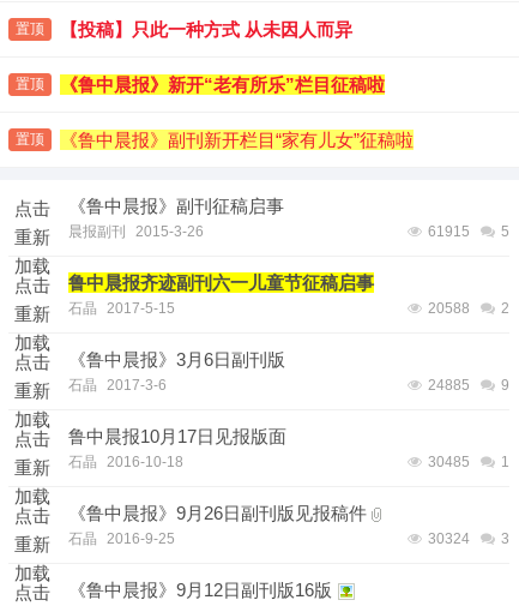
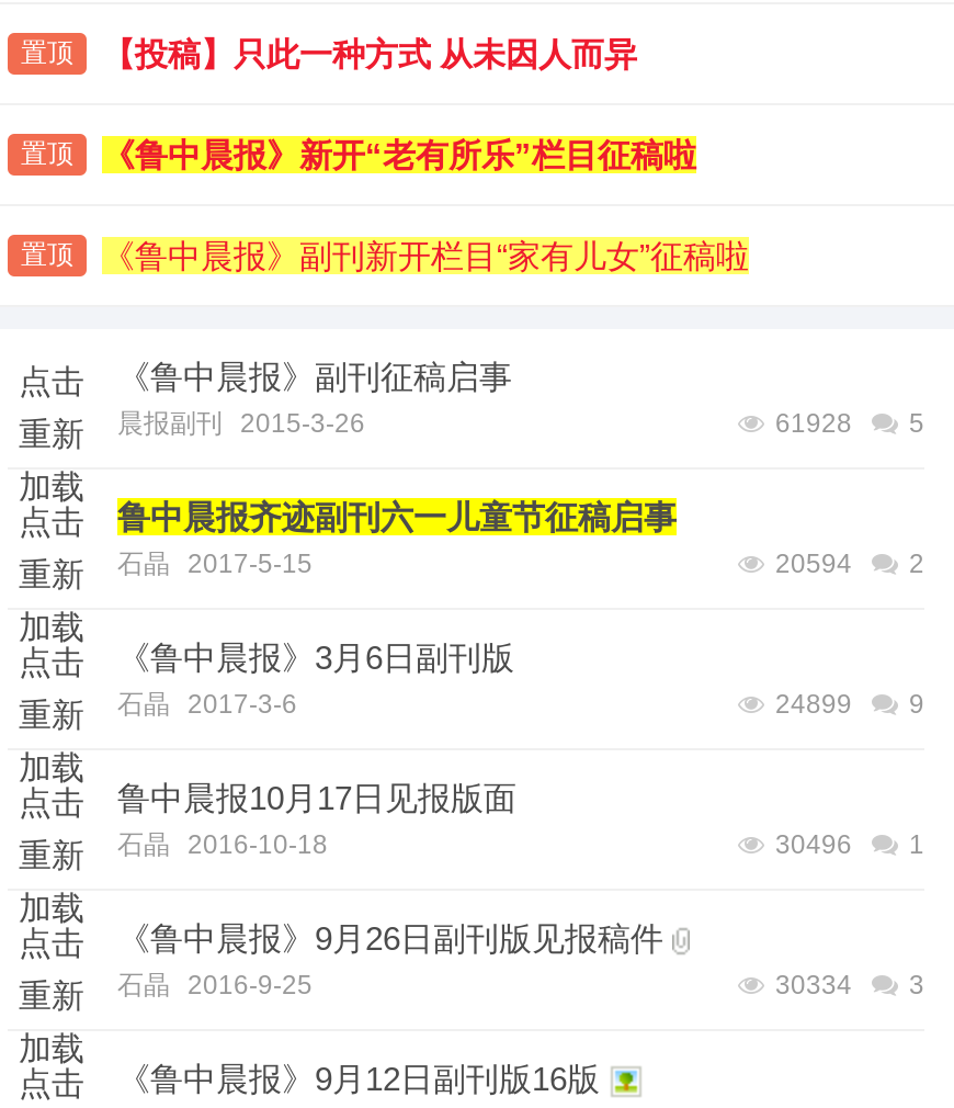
[428,223,509,240] 61915 5 -> [775,408,924,439] 61928 5
[428,300,509,317] 20588 2 -> [775,549,924,579] 20594 2
[428,377,509,394] 24885 9 -> [775,689,924,720] 24899 9
[428,454,509,470] 30485 1 -> [775,829,924,860] 30496 1
[428,530,509,547] 30324 3 -> [775,970,924,1000] 30334 3

